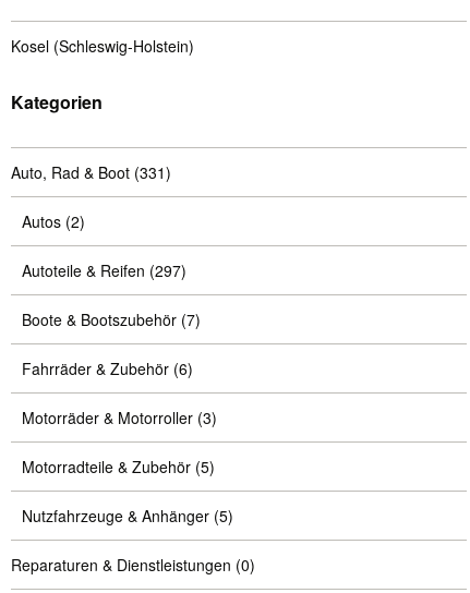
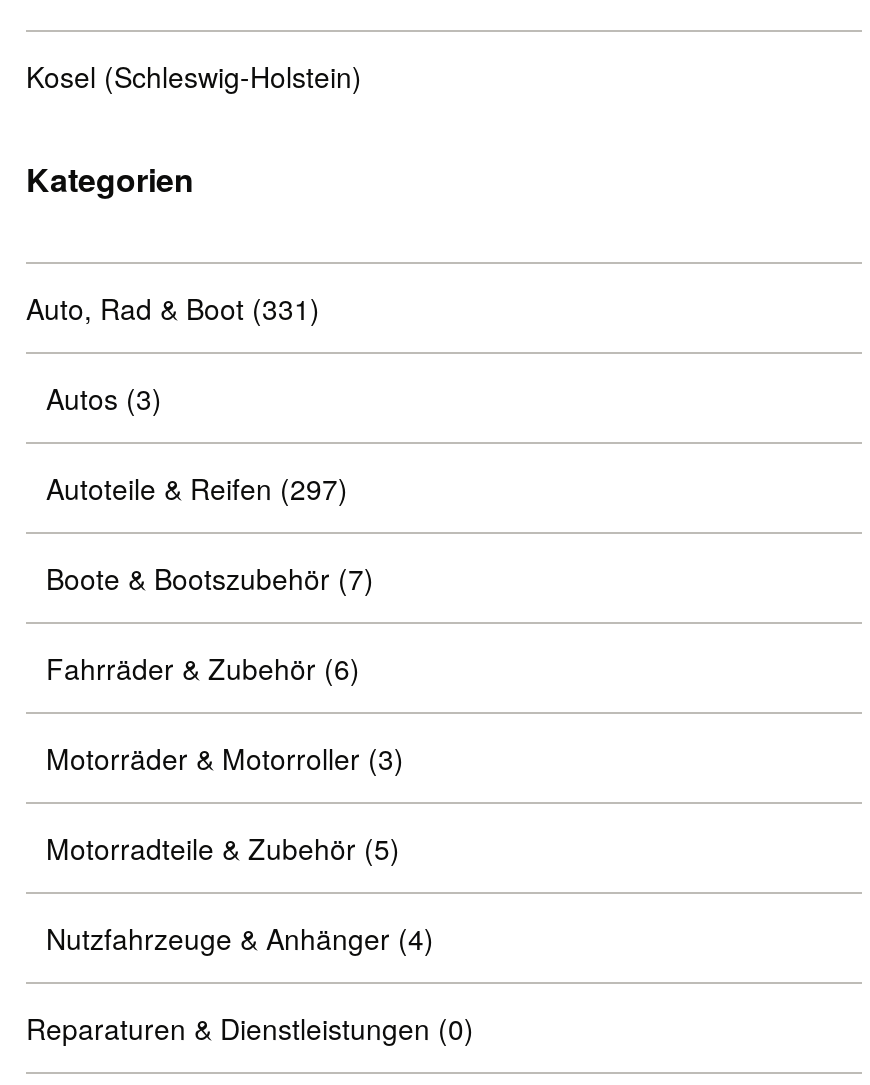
[22,210,85,232] Autos (2) -> [46,378,162,418] Autos (3)
[22,505,233,527] Nutzfahrzeuge & Anhänger (5) -> [46,918,434,958] Nutzfahrzeuge & Anhänger (4)

